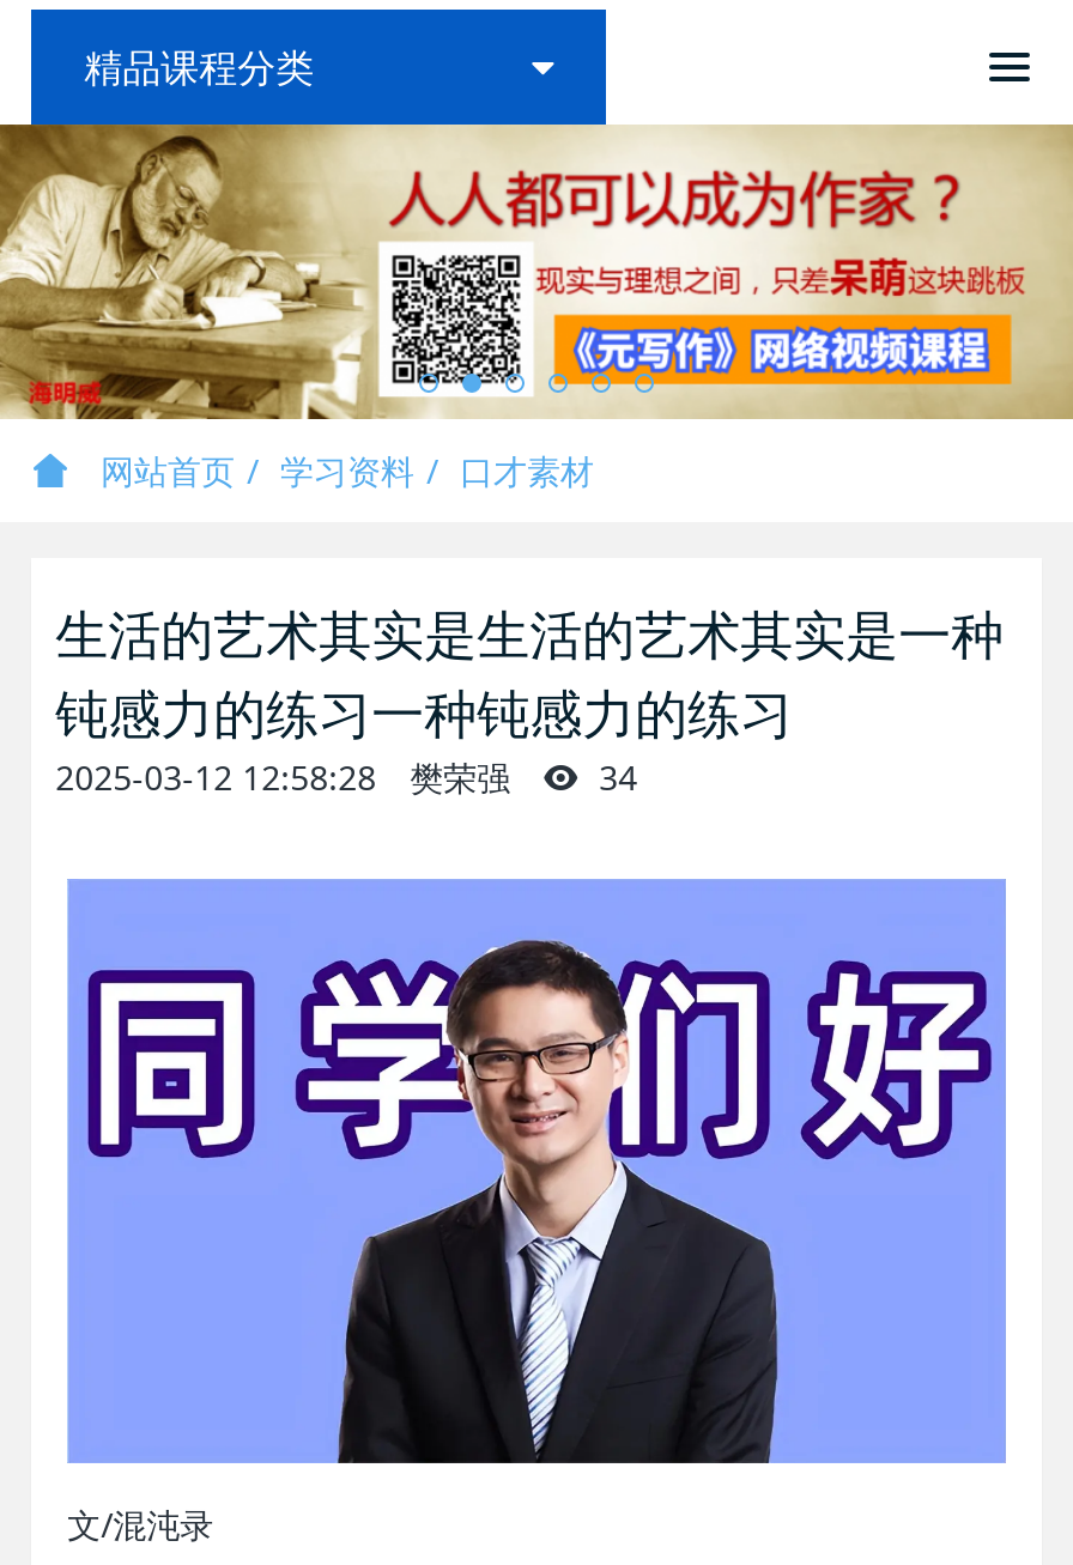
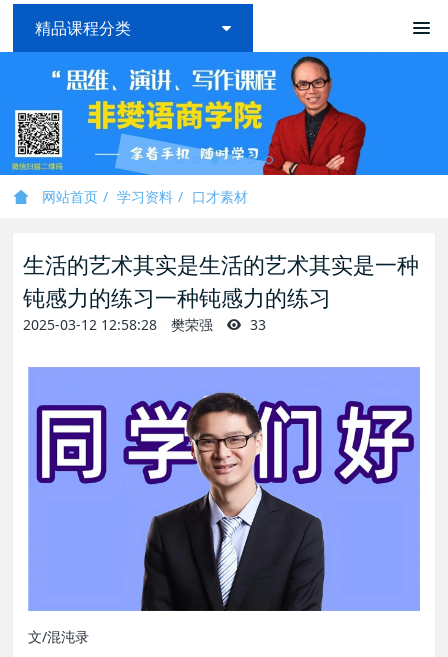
[7,122,1066,421] [image] -> [3,51,445,176] [image]
[55,754,637,800] 2025-03-12 12:58:28 樊荣强 34 -> [23,315,266,334] 2025-03-12 12:58:28 樊荣强 33

